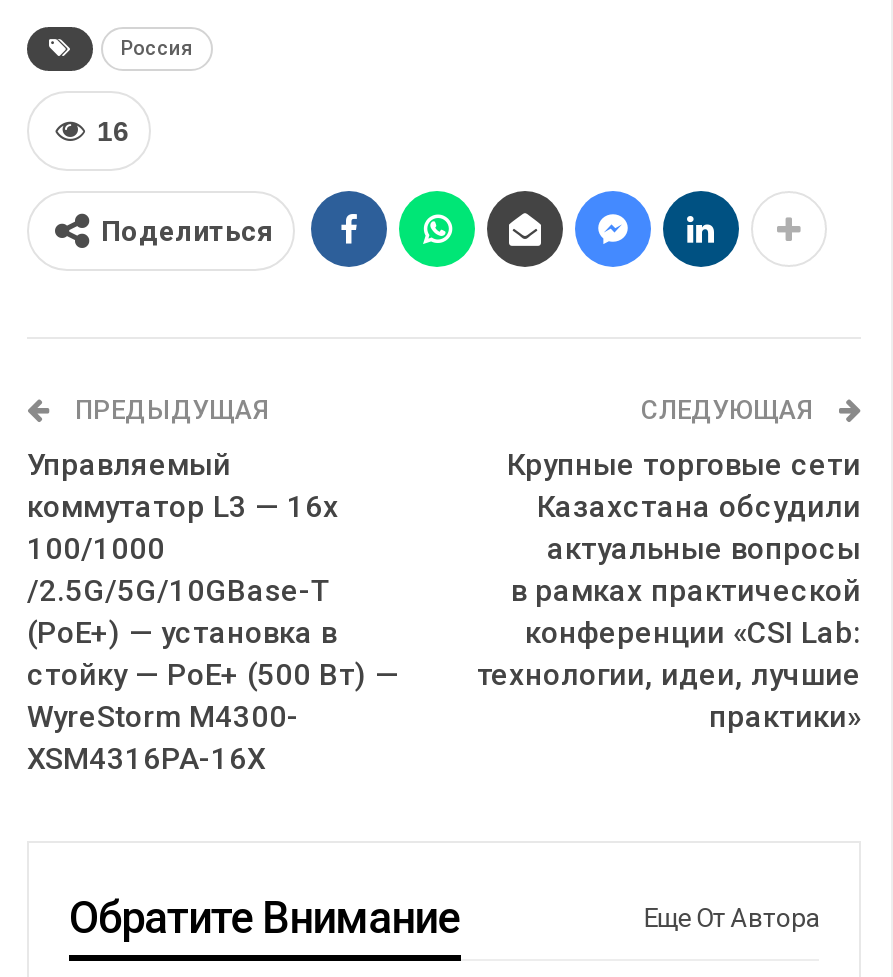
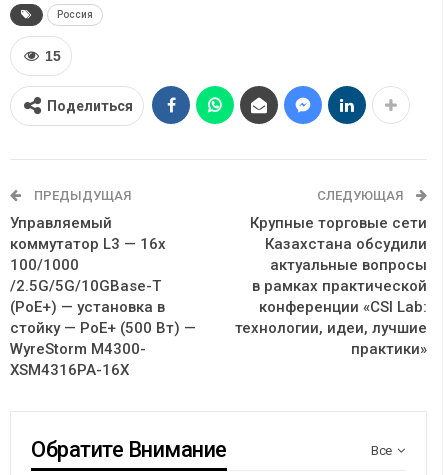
[97,115,129,147] 16 -> [45,48,61,64] 15
[644,903,819,933] Еще От Автора -> none
none -> [371,443,394,458] Все

